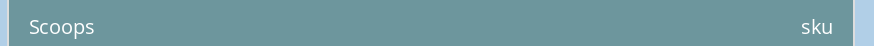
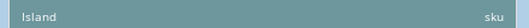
[29,12,95,40] Scoops -> [22,8,56,25] Island

